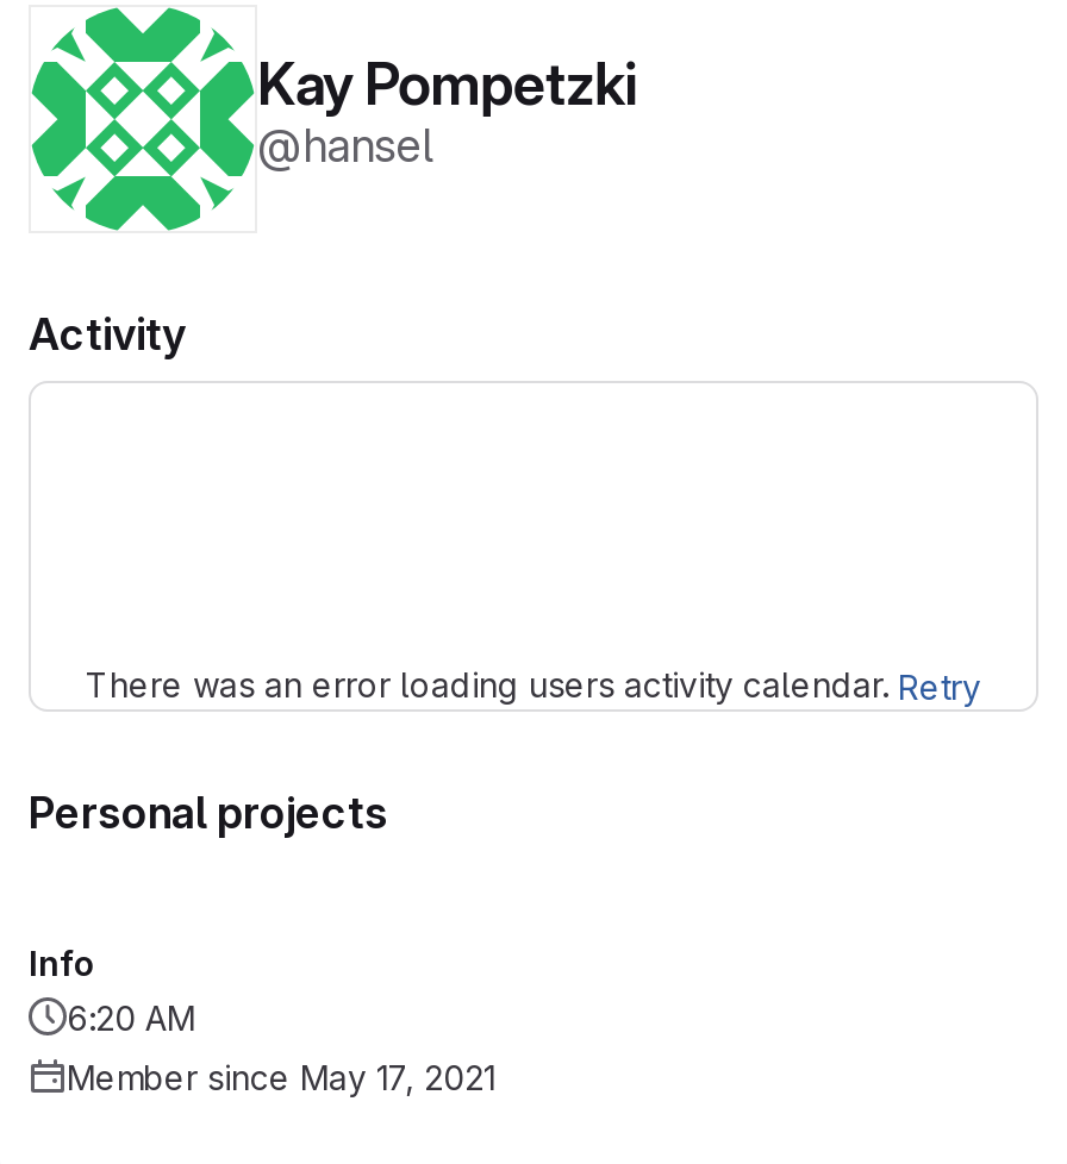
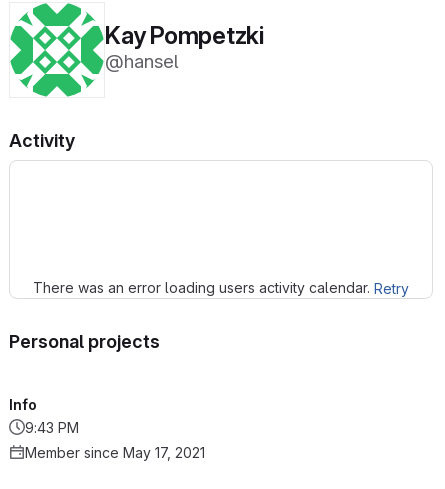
[67,997,195,1038] 6:20 AM -> [25,419,79,436] 9:43 PM

